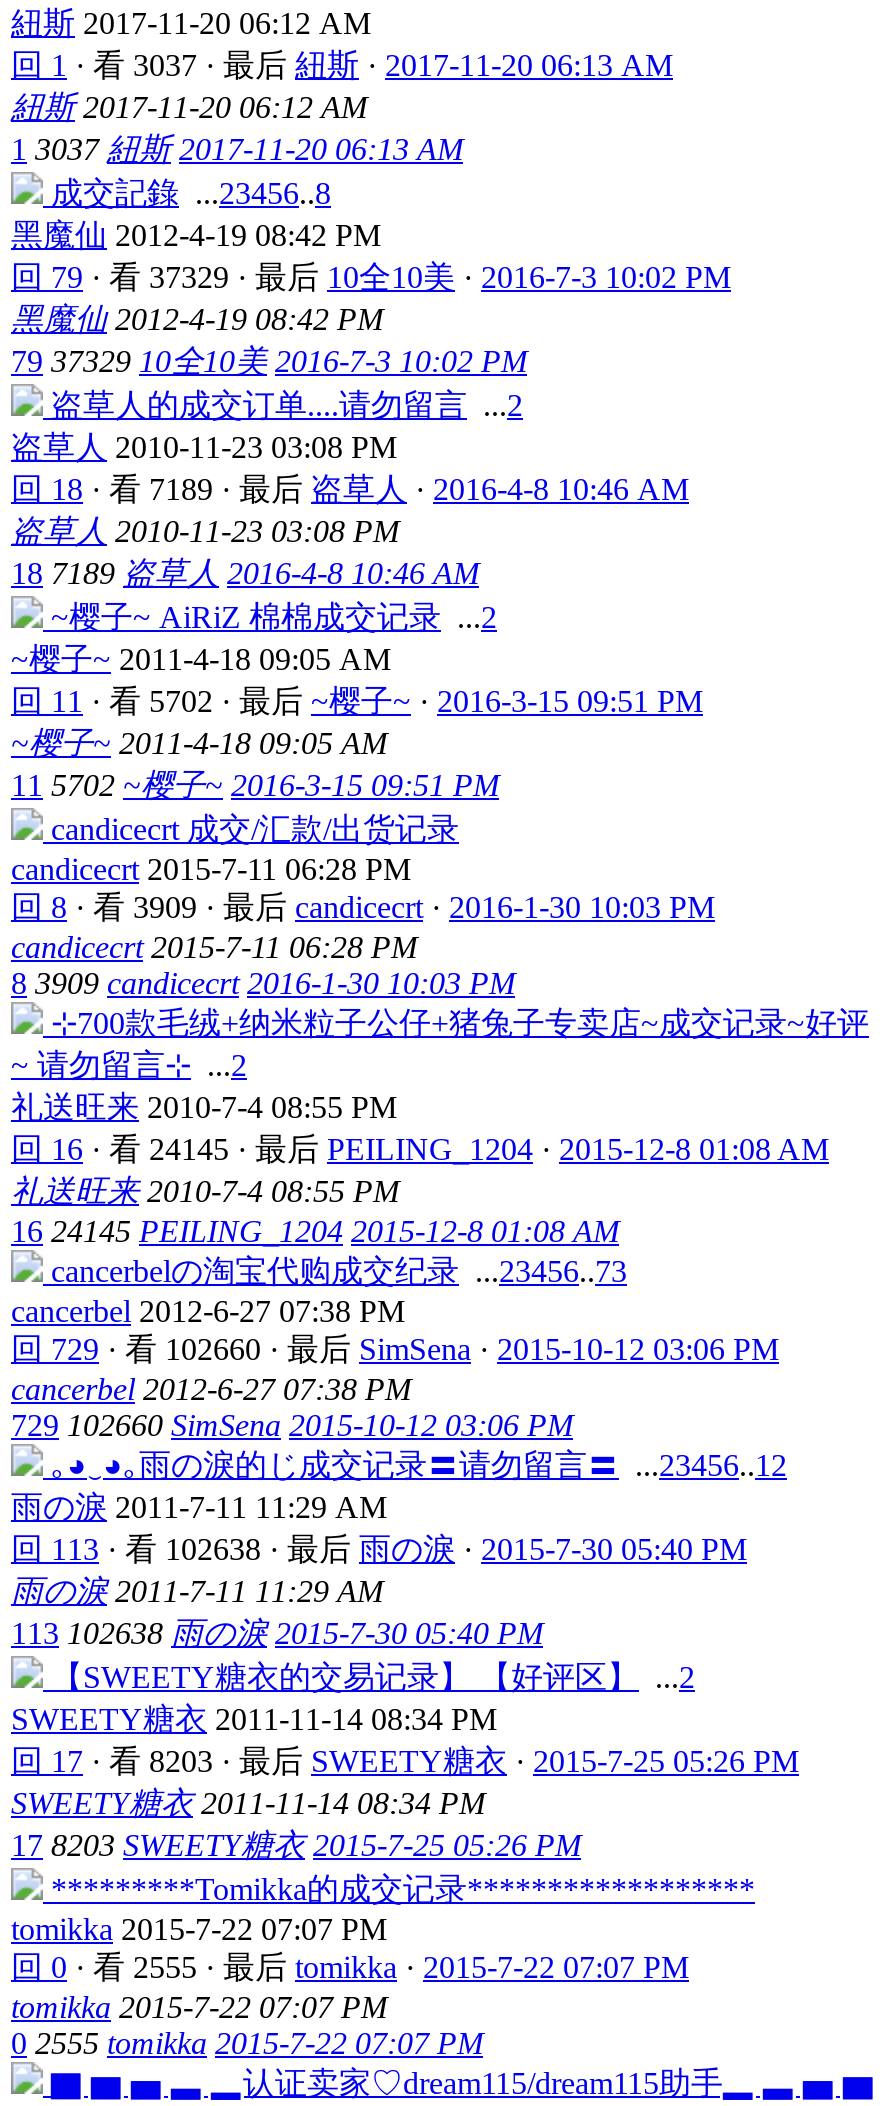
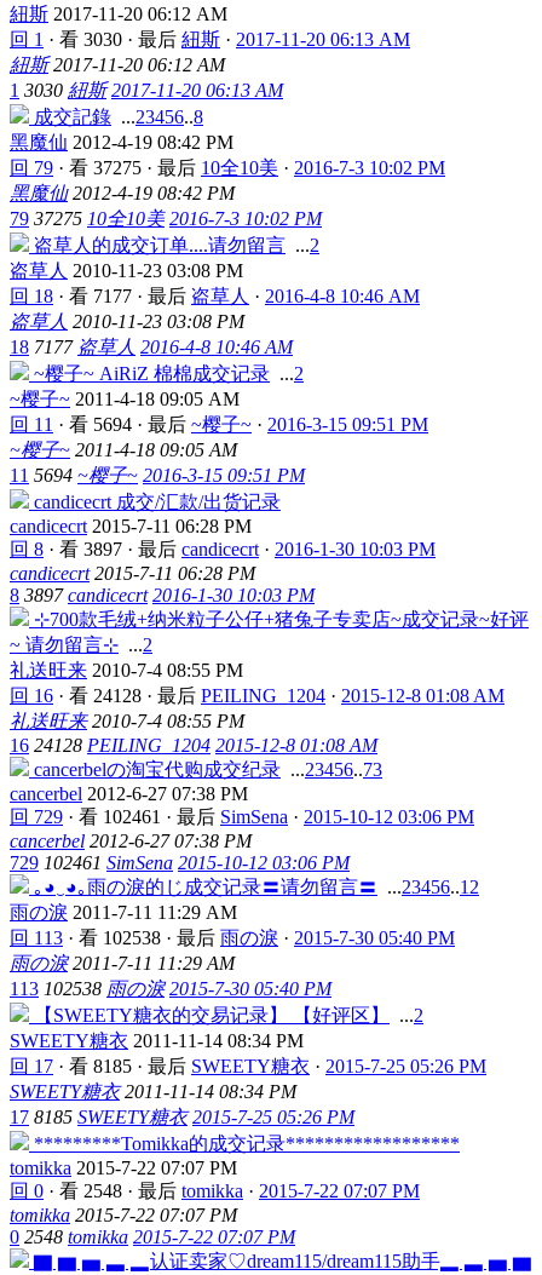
[11,48,673,82] 回 1 · 看 3037 · 最后紐斯· 2017-11-20 06:13 AM -> [10,29,410,50] 回 1 · 看 3030 · 最后紐斯· 2017-11-20 06:13 AM
[11,132,463,166] 1 3037 紐斯 2017-11-20 06:13 AM -> [10,80,283,100] 1 3030 紐斯 2017-11-20 06:13 AM
[11,260,731,294] 回 79 · 看 37329 · 最后10全10美· 2016-7-3 10:02 PM -> [10,157,445,178] 回 79 · 看 37275 · 最后10全10美· 2016-7-3 10:02 PM
[11,344,527,378] 79 37329 10全10美 2016-7-3 10:02 PM -> [10,208,322,229] 79 37275 10全10美 2016-7-3 10:02 PM
[11,472,689,506] 回 18 · 看 7189 · 最后盗草人· 2016-4-8 10:46 AM -> [10,286,420,306] 回 18 · 看 7177 · 最后盗草人· 2016-4-8 10:46 AM
[11,556,479,590] 18 7189 盗草人 2016-4-8 10:46 AM -> [10,336,293,357] 18 7177 盗草人 2016-4-8 10:46 AM
[11,684,703,718] 回 11 · 看 5702 · 最后~樱子~ · 2016-3-15 09:51 PM -> [10,414,428,435] 回 11 · 看 5694 · 最后~樱子~ · 2016-3-15 09:51 PM
[11,768,499,802] 11 5702 ~樱子~ 2016-3-15 09:51 PM -> [10,465,305,485] 11 5694 ~樱子~ 2016-3-15 09:51 PM
[11,890,715,924] 回 8 · 看 3909 · 最后candicecrt · 2016-1-30 10:03 PM -> [10,539,436,559] 回 8 · 看 3897 · 最后candicecrt · 2016-1-30 10:03 PM
[11,966,515,1000] 8 3909 candicecrt 2016-1-30 10:03 PM -> [10,585,315,605] 8 3897 candicecrt 2016-1-30 10:03 PM
[11,1132,829,1166] 回 16 · 看 24145 · 最后PEILING_1204 · 2015-12-8 01:08 AM -> [10,685,504,706] 回 16 · 看 24128 · 最后PEILING_1204 · 2015-12-8 01:08 AM
[11,1214,619,1248] 16 24145 PEILING_1204 2015-12-8 01:08 AM -> [10,735,377,755] 16 24128 PEILING_1204 2015-12-8 01:08 AM
[11,1332,779,1366] 回 729 · 看 102660 · 最后SimSena · 2015-10-12 03:06 PM -> [10,806,474,827] 回 729 · 看 102461 · 最后SimSena · 2015-10-12 03:06 PM
[11,1408,573,1442] 729 102660 SimSena 2015-10-12 03:06 PM -> [10,852,350,873] 729 102461 SimSena 2015-10-12 03:06 PM
[11,1532,747,1566] 回 113 · 看 102638 · 最后雨の淚· 2015-7-30 05:40 PM -> [10,927,455,948] 回 113 · 看 102538 · 最后雨の淚· 2015-7-30 05:40 PM
[11,1616,543,1650] 113 102638 雨の淚 2015-7-30 05:40 PM -> [10,978,331,999] 113 102538 雨の淚 2015-7-30 05:40 PM
[11,1744,799,1778] 回 17 · 看 8203 · 最后SWEETY糖衣· 2015-7-25 05:26 PM -> [10,1056,486,1076] 回 17 · 看 8185 · 最后SWEETY糖衣· 2015-7-25 05:26 PM
[11,1828,581,1862] 17 8203 SWEETY糖衣 2015-7-25 05:26 PM -> [10,1107,354,1127] 17 8185 SWEETY糖衣 2015-7-25 05:26 PM
[11,1950,689,1984] 回 0 · 看 2555 · 最后tomikka · 2015-7-22 07:07 PM -> [10,1180,420,1201] 回 0 · 看 2548 · 最后tomikka · 2015-7-22 07:07 PM
[11,2026,483,2060] 0 2555 tomikka 2015-7-22 07:07 PM -> [10,1226,295,1247] 0 2548 tomikka 2015-7-22 07:07 PM

